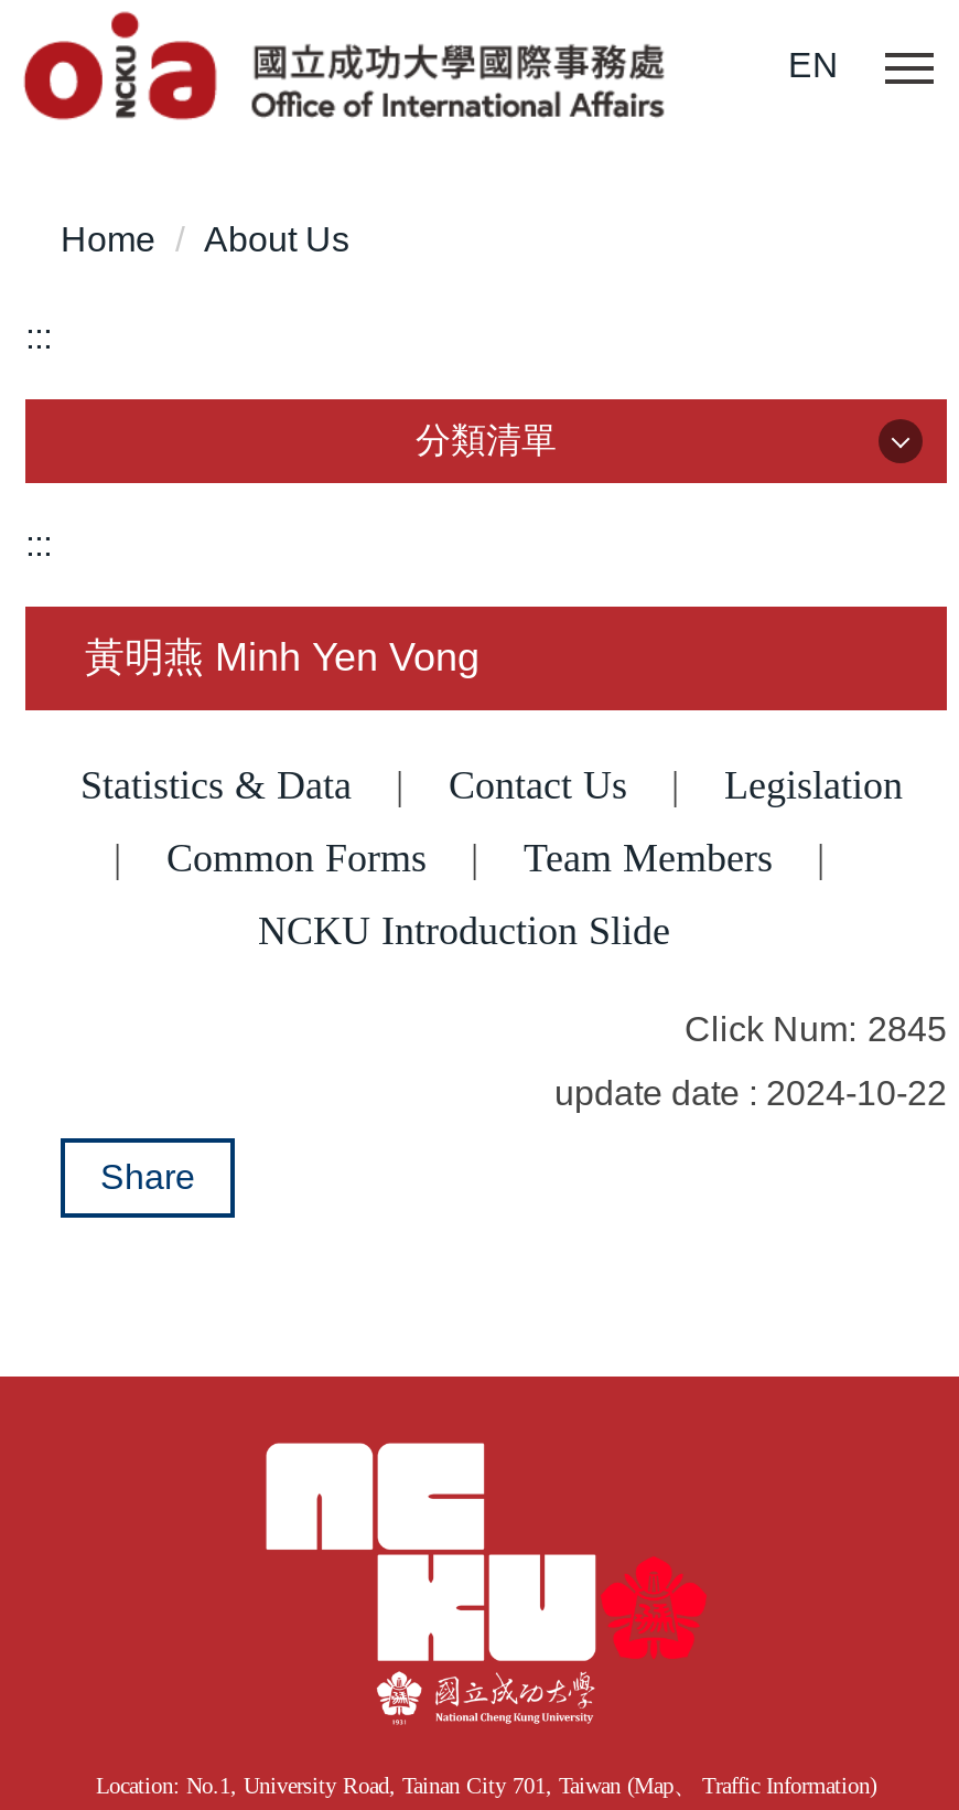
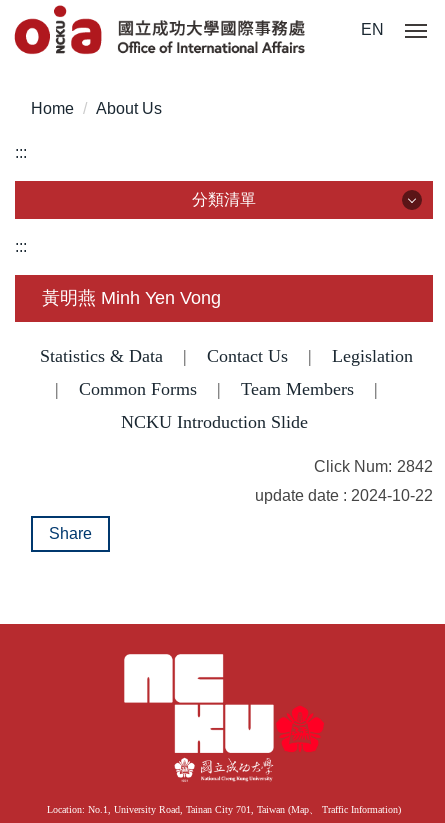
[685,1011,947,1048] Click Num: 2845 -> [314,458,433,475] Click Num: 2842

